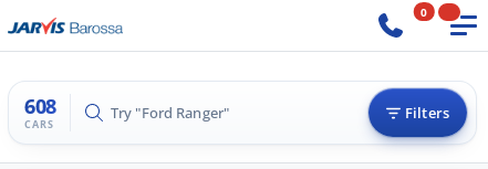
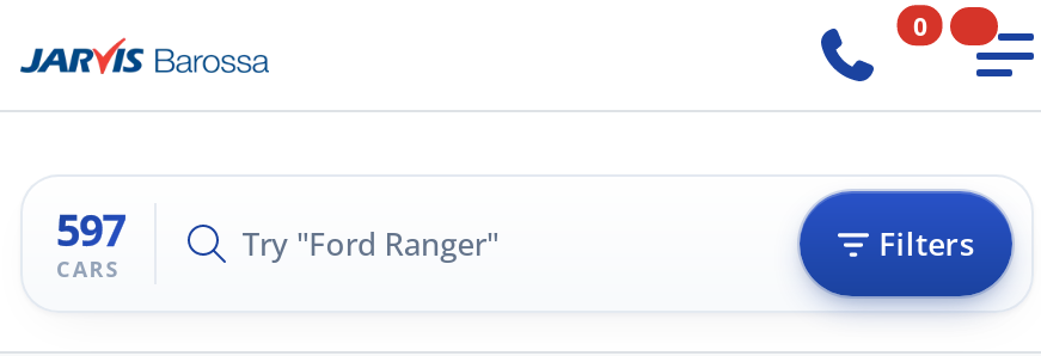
[24,93,56,119] 608 -> [56,201,125,258] 597

